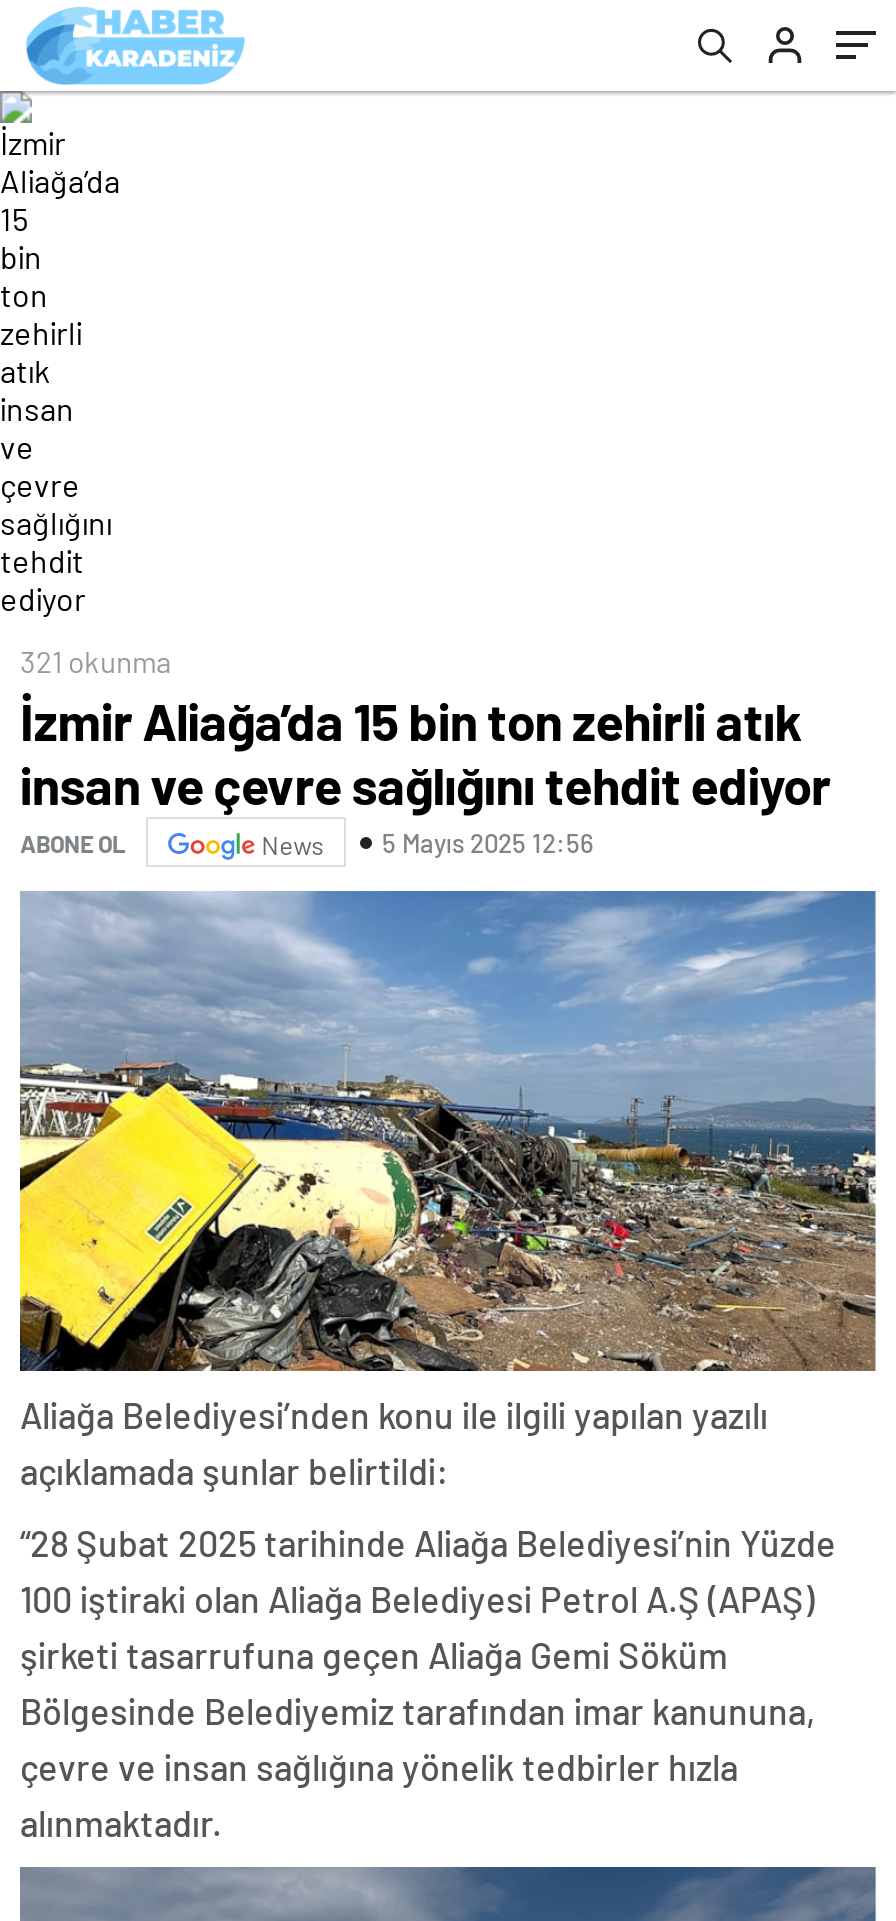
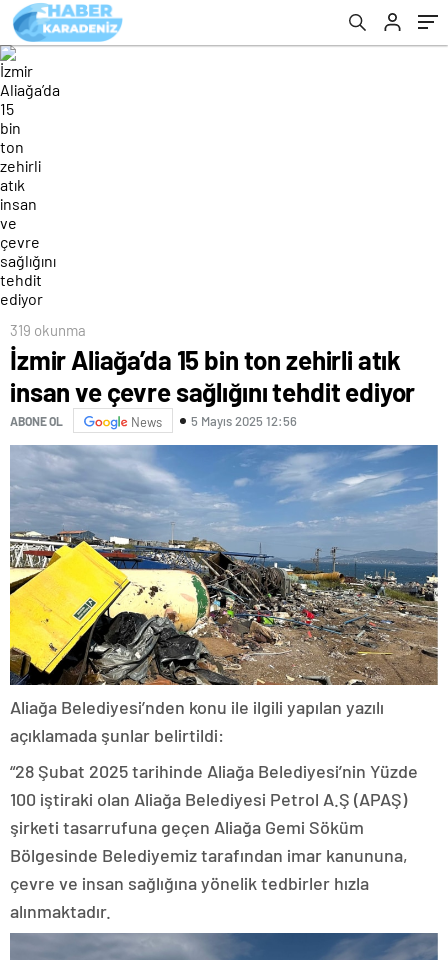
[20,643,172,679] 321 okunma -> [10,321,86,339] 319 okunma

